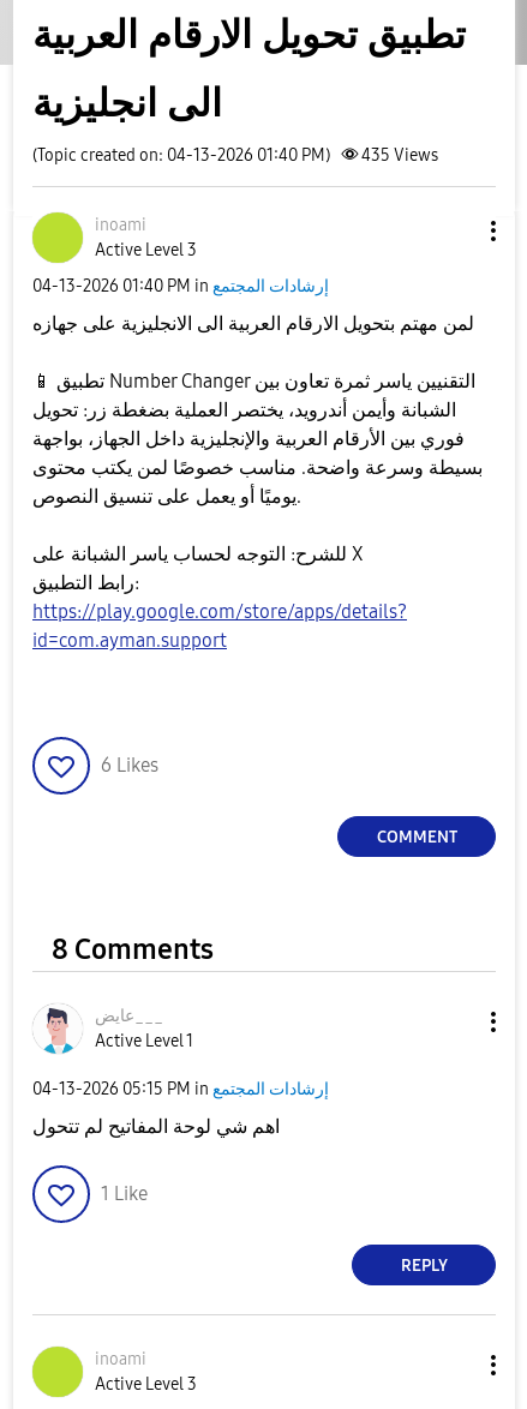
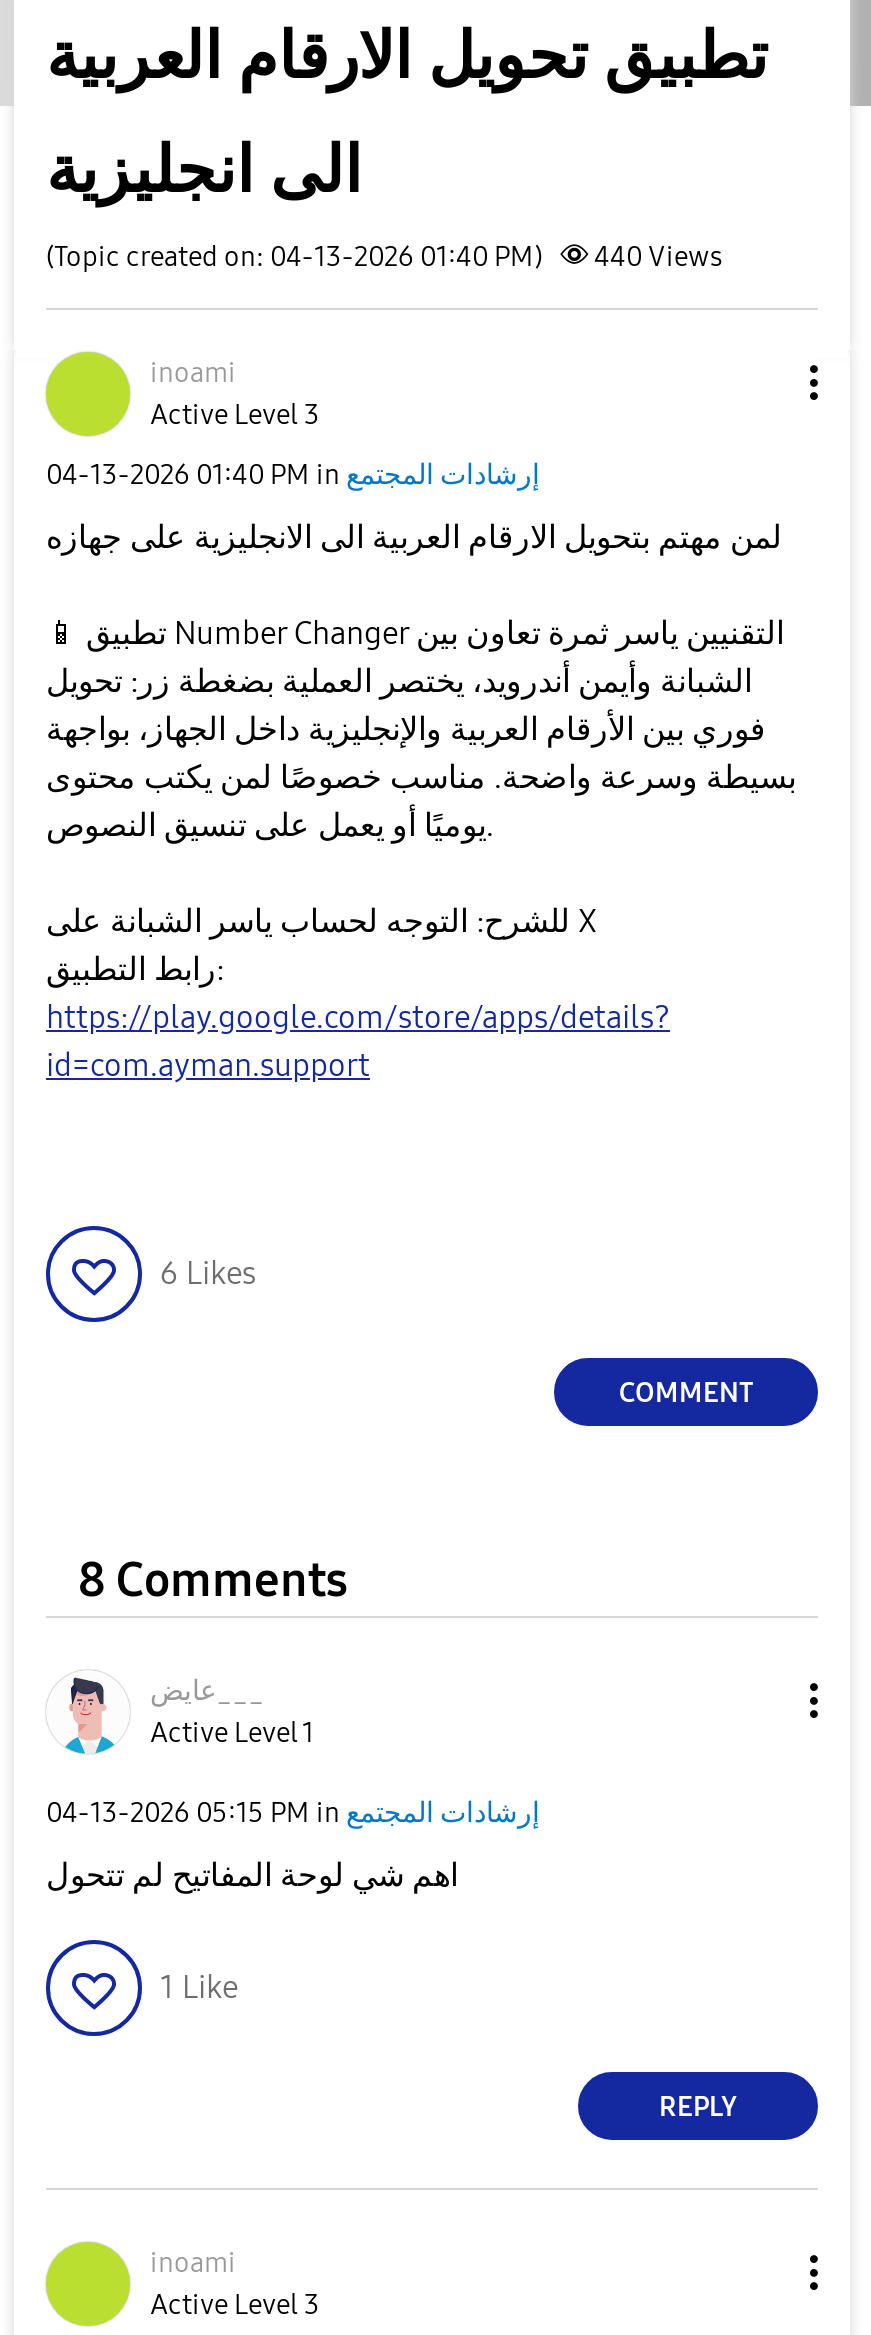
[32,145,438,166] (Topic created on: 04-13-2026 01:40 PM) 435 Views -> [46,240,722,274] (Topic created on: 04-13-2026 01:40 PM) 440 Views

